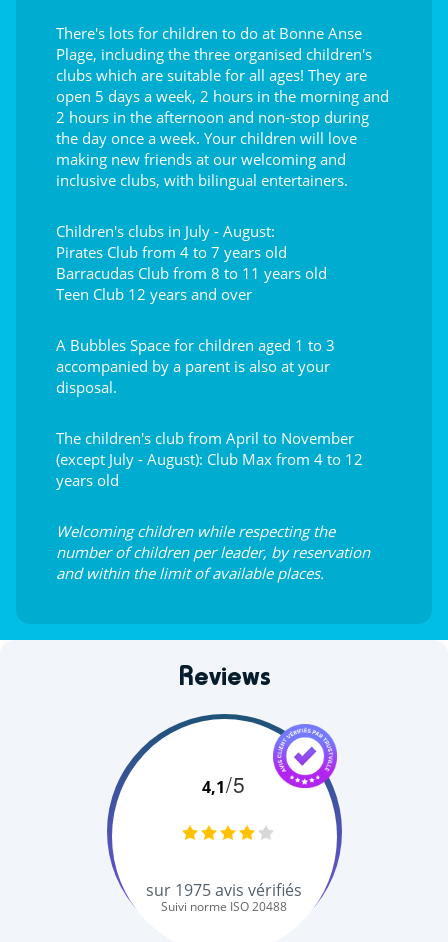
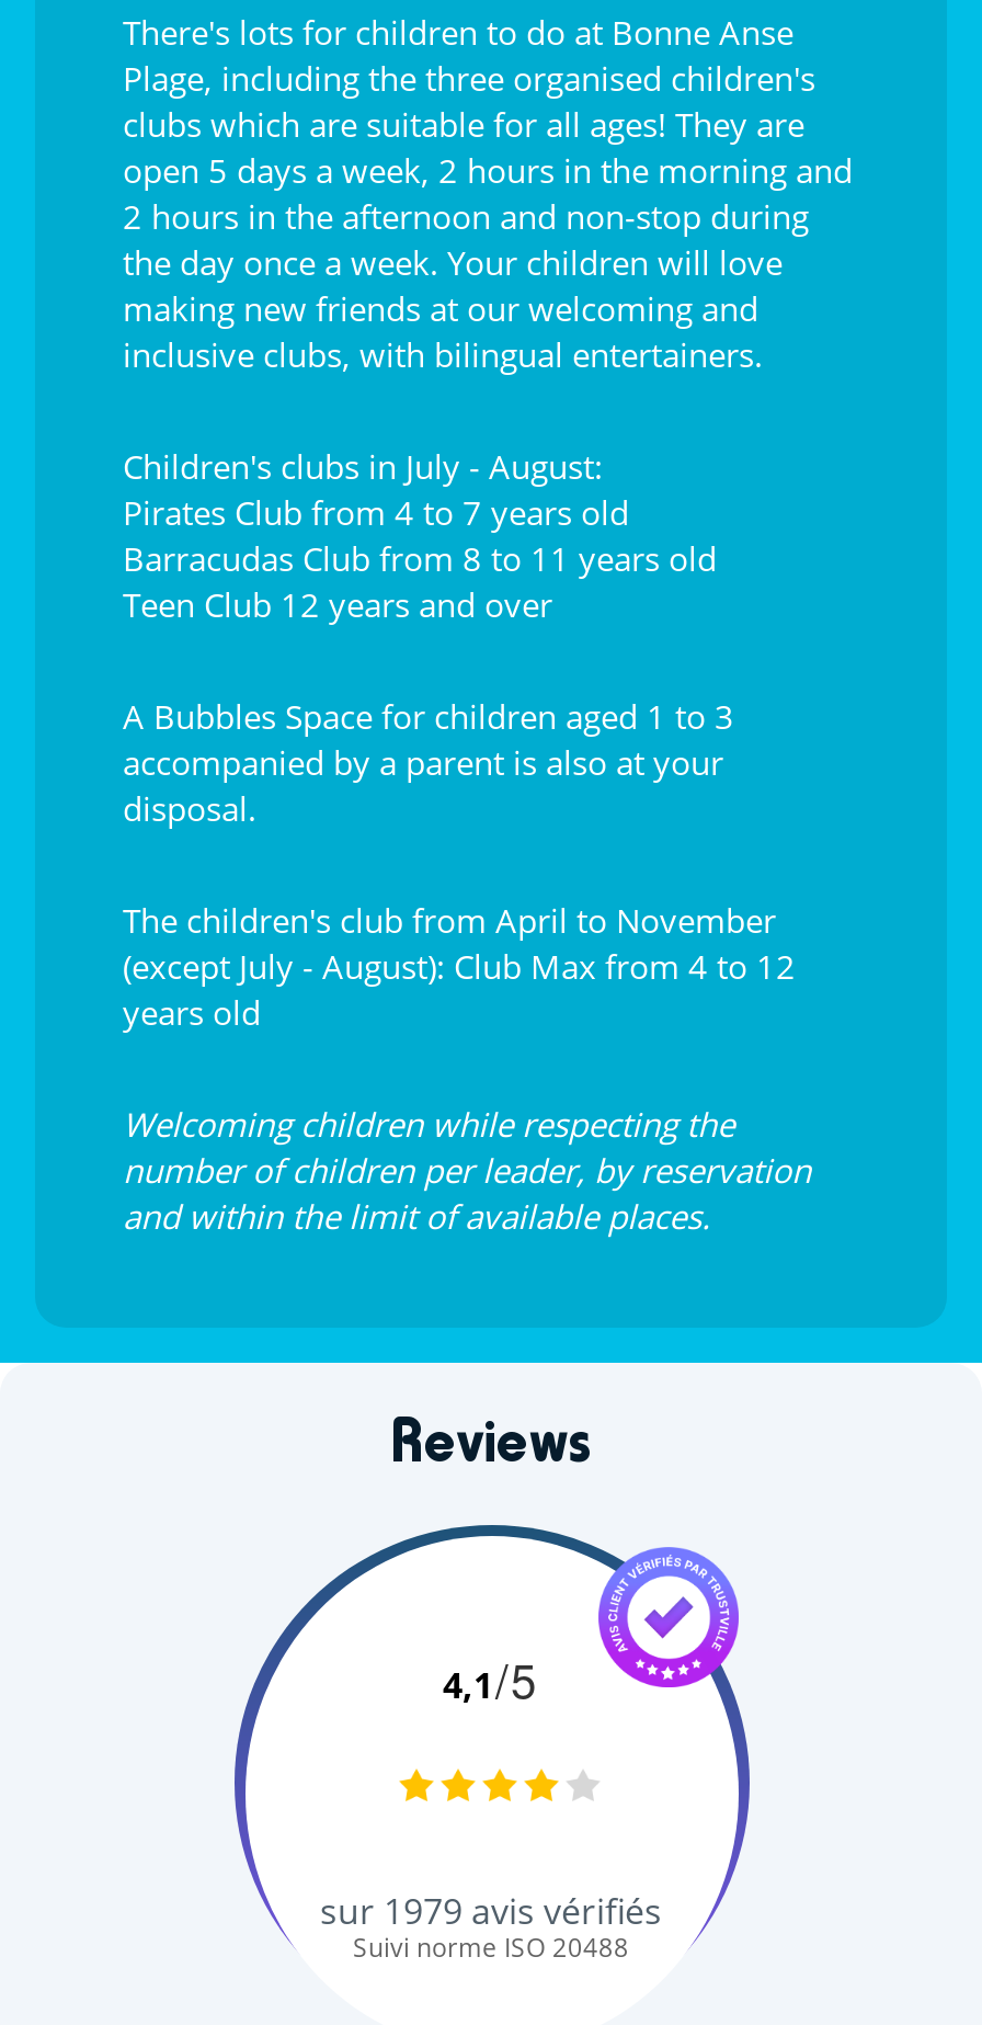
[146,879,302,901] sur 1975 avis vérifiés -> [320,1887,662,1936] sur 1979 avis vérifiés

